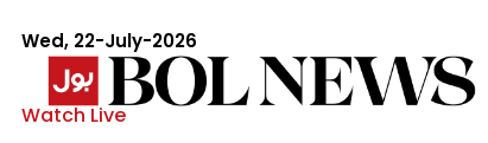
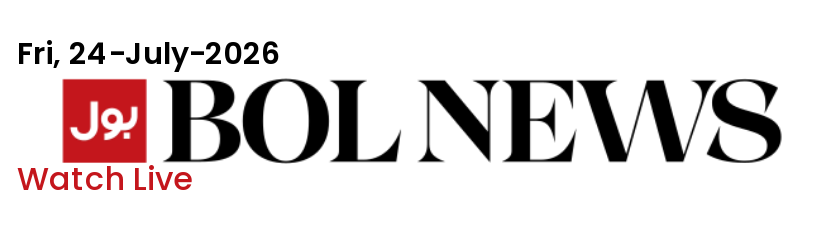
[21,28,197,53] Wed, 22-July-2026 -> [17,32,281,74] Fri, 24-July-2026

